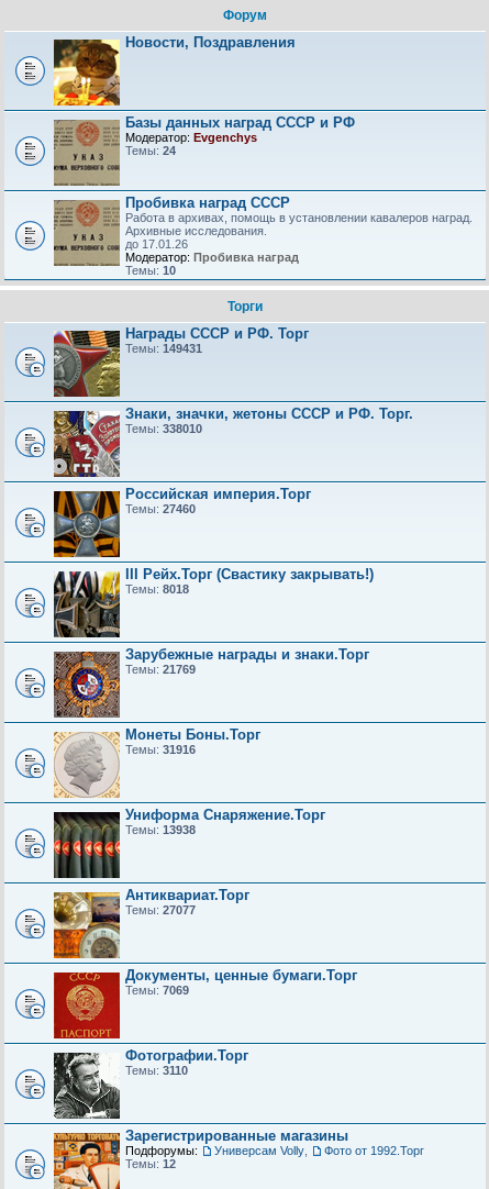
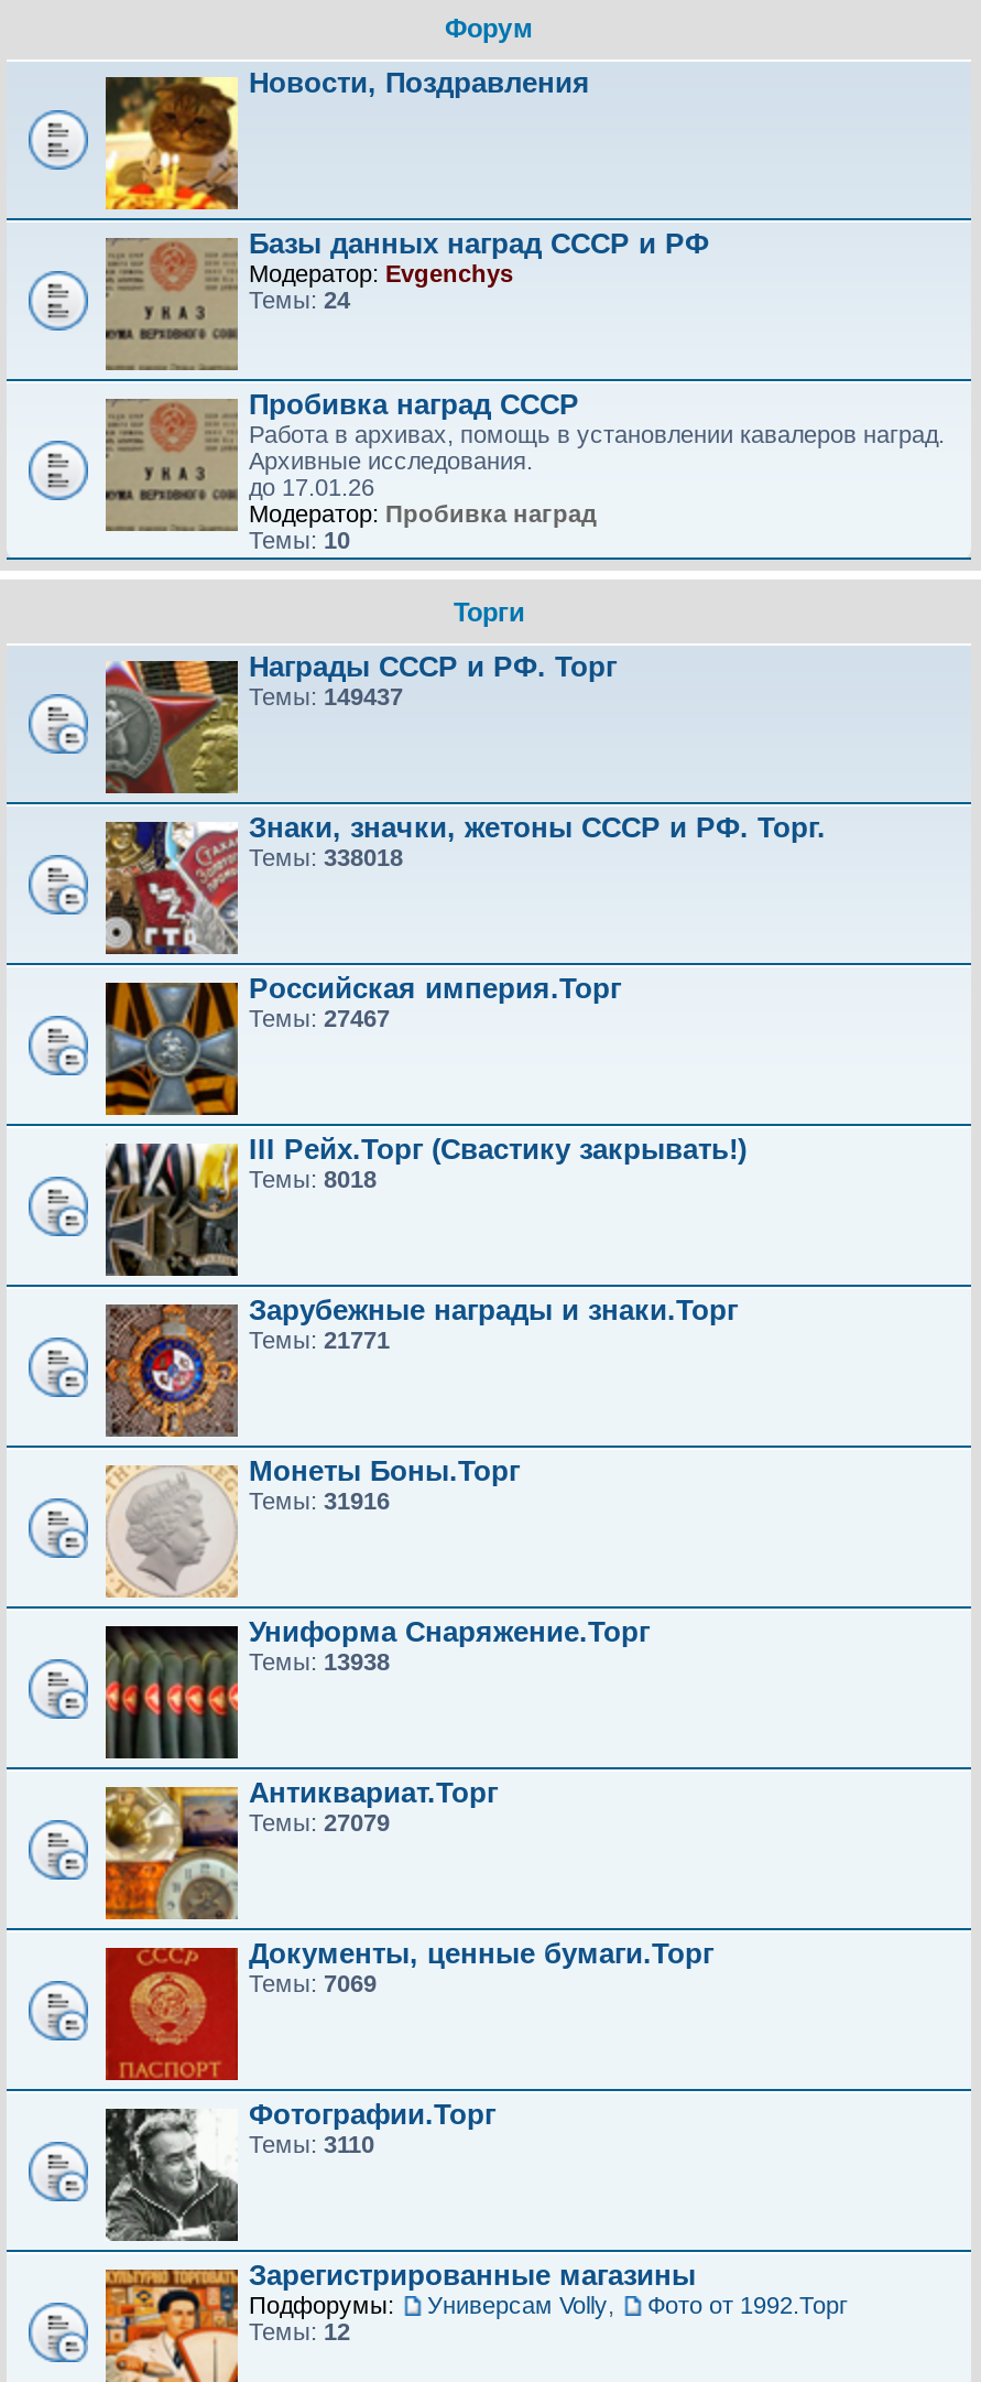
[125,342,202,355] Темы: 149431 -> [249,683,403,710] Темы: 149437
[125,422,202,435] Темы: 338010 -> [249,844,403,870] Темы: 338018
[125,502,196,515] Темы: 27460 -> [249,1005,390,1031] Темы: 27467
[125,663,196,676] Темы: 21769 -> [249,1327,390,1353] Темы: 21771
[125,903,196,916] Темы: 27077 -> [249,1809,390,1836] Темы: 27079

